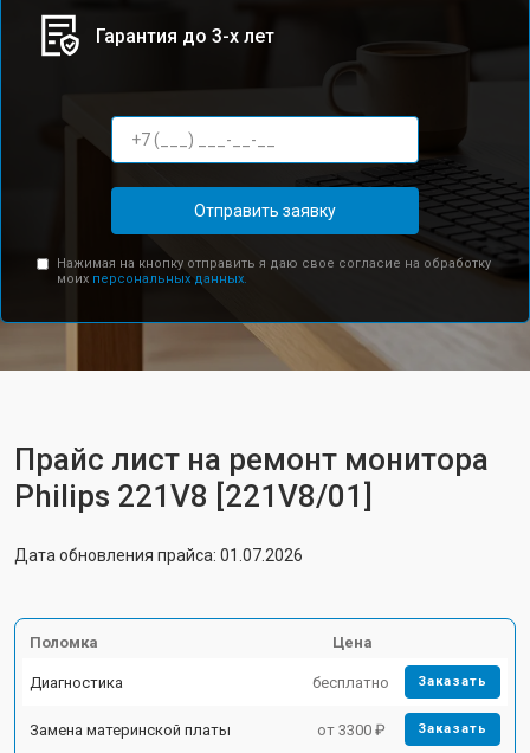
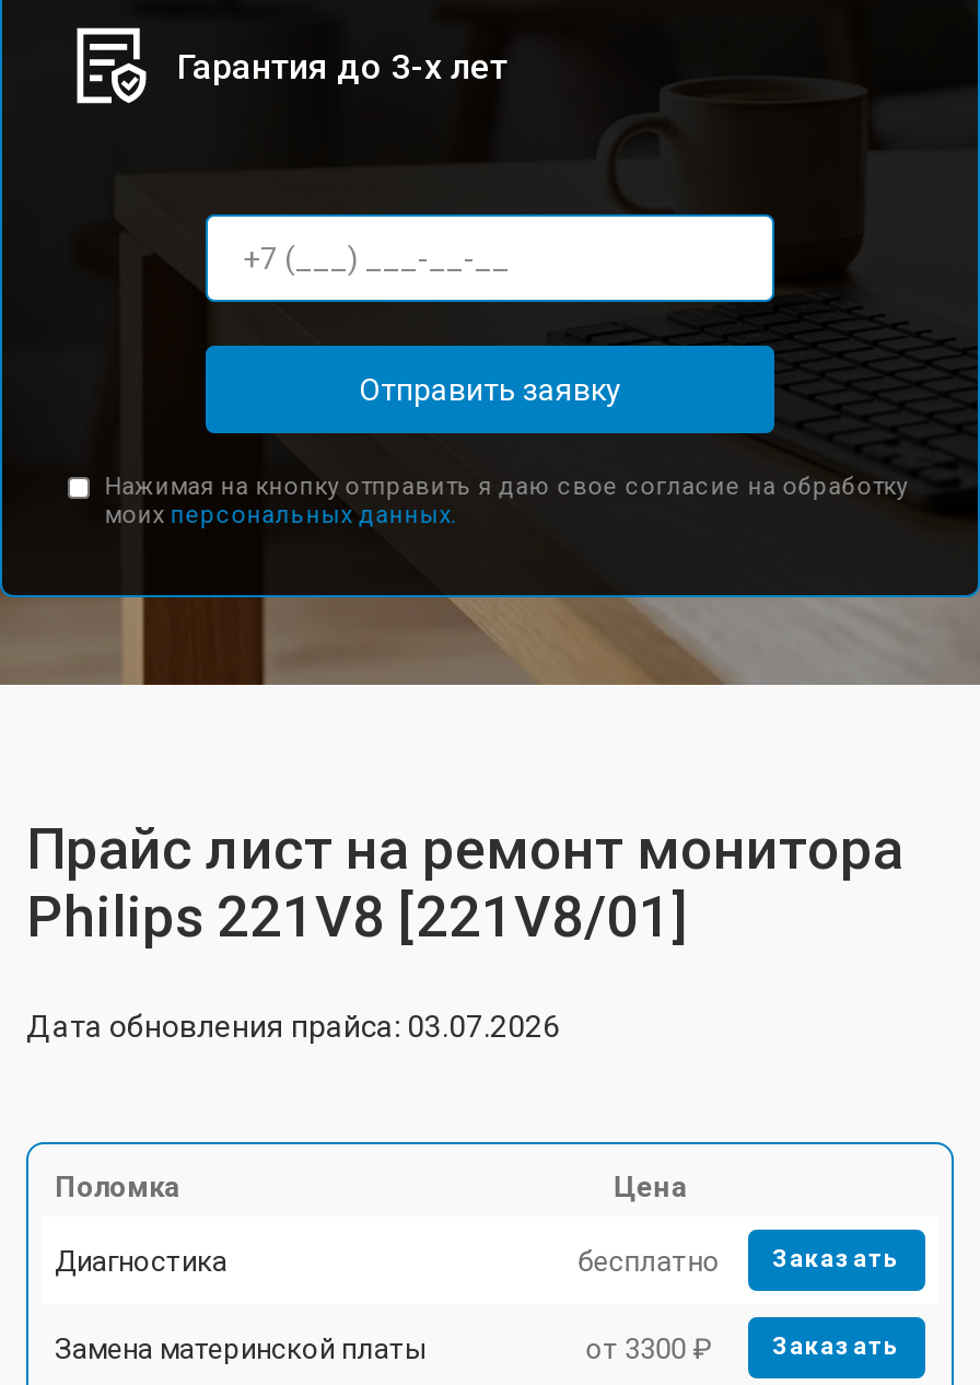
[14,546,303,565] Дата обновления прайса: 01.07.2026 -> [26,1009,560,1044] Дата обновления прайса: 03.07.2026

